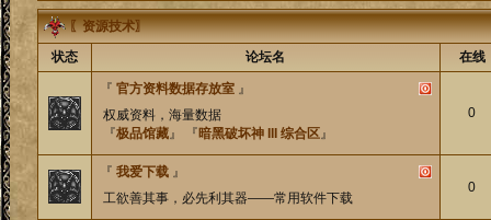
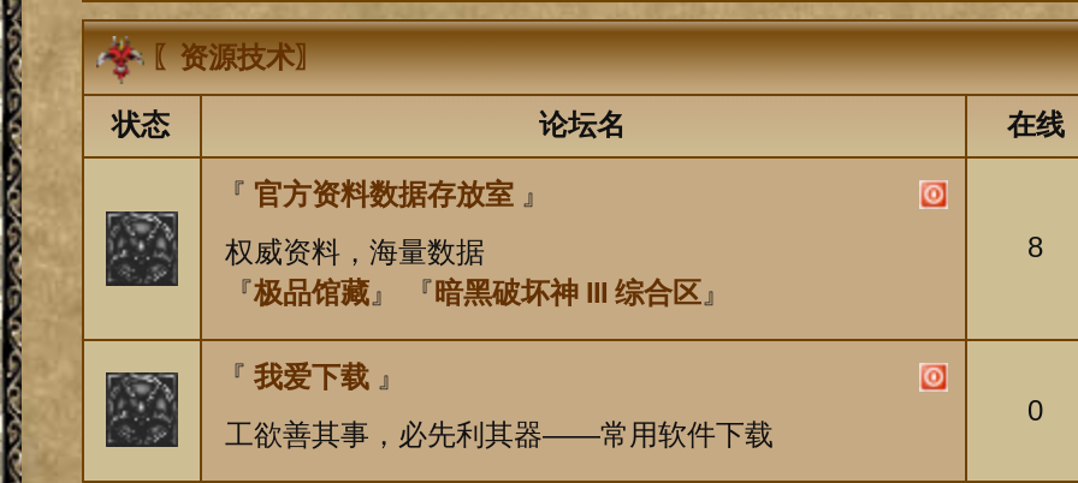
[468,105,476,120] 0 -> [1027,231,1044,264] 8

